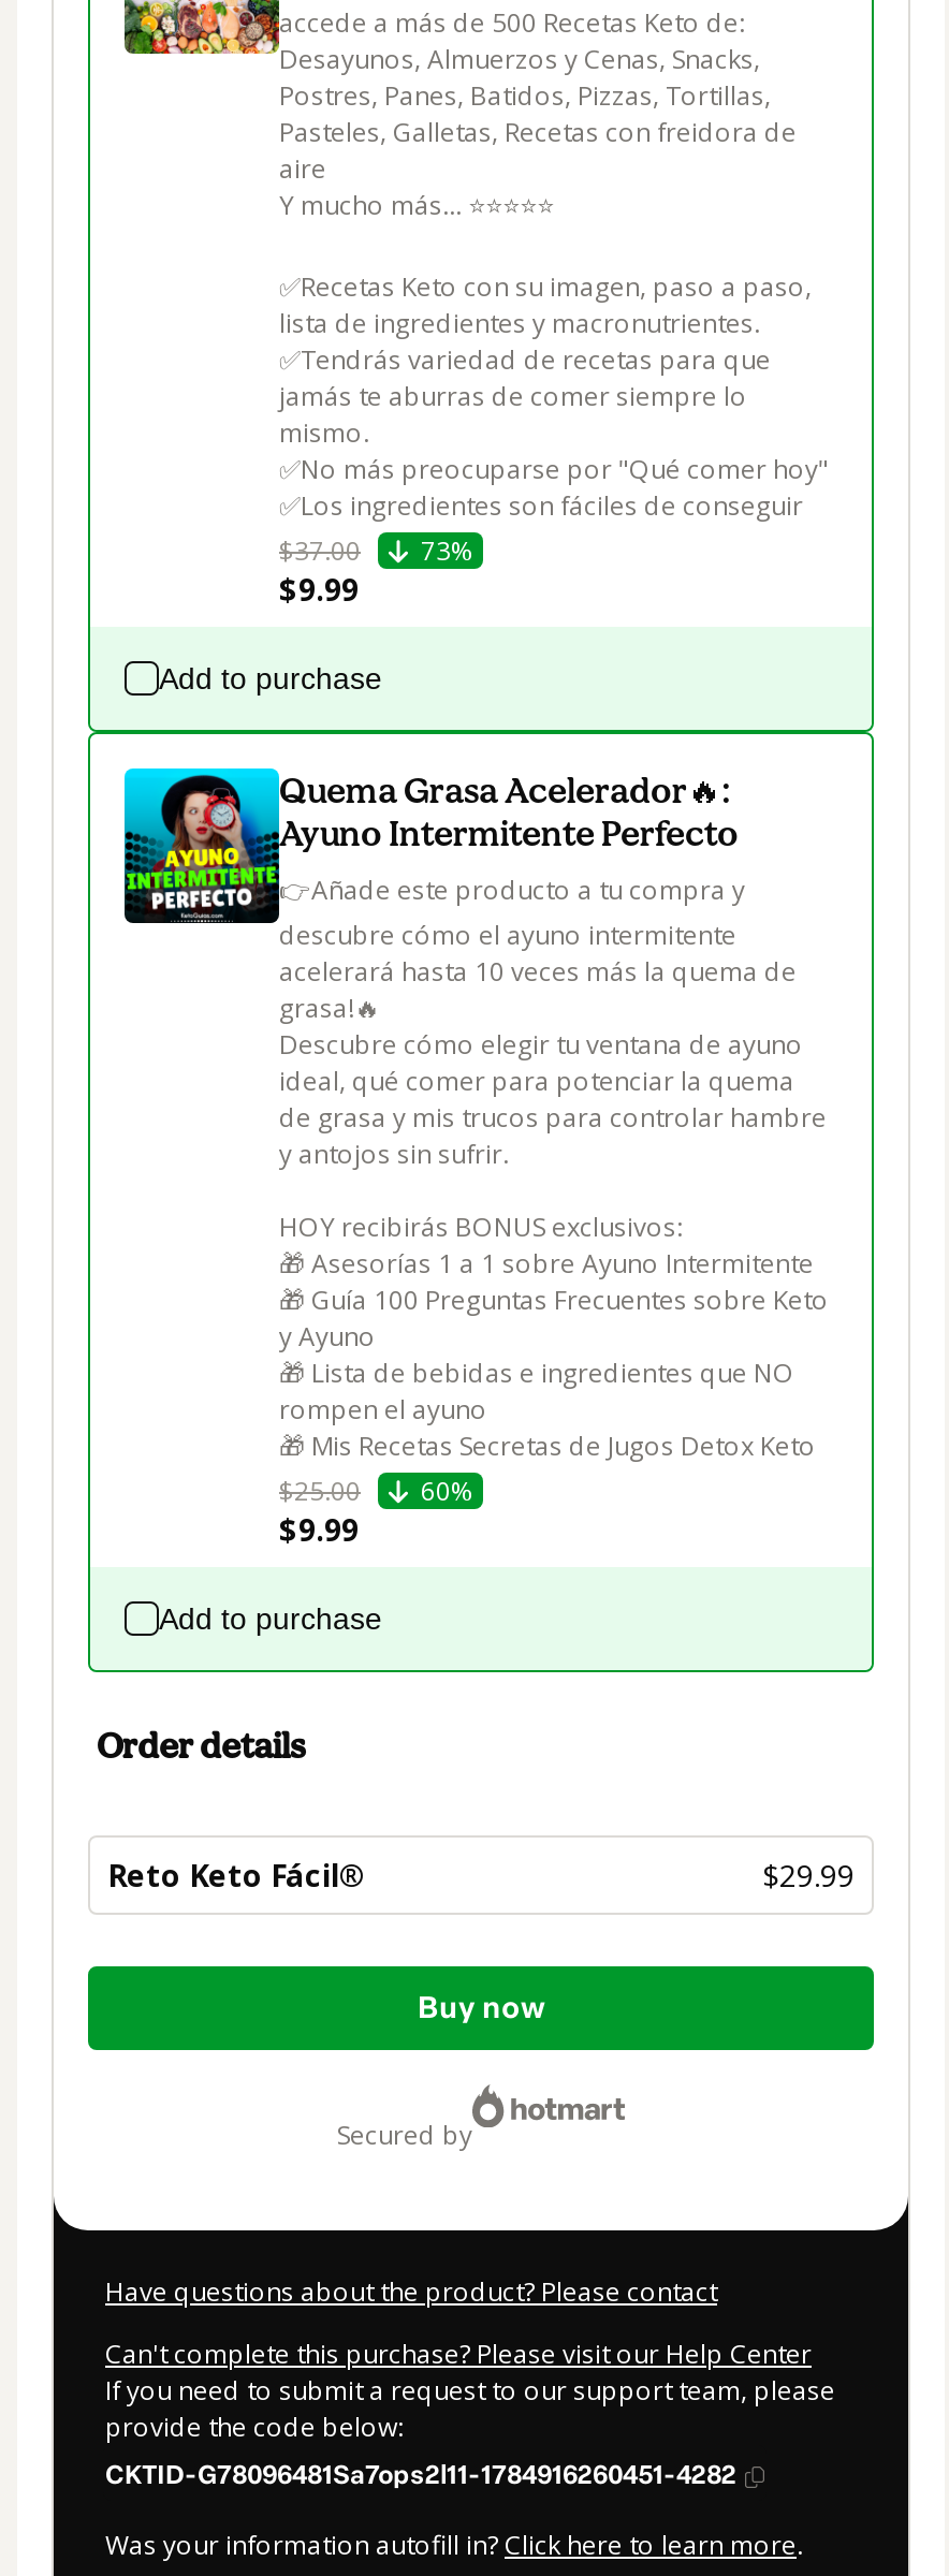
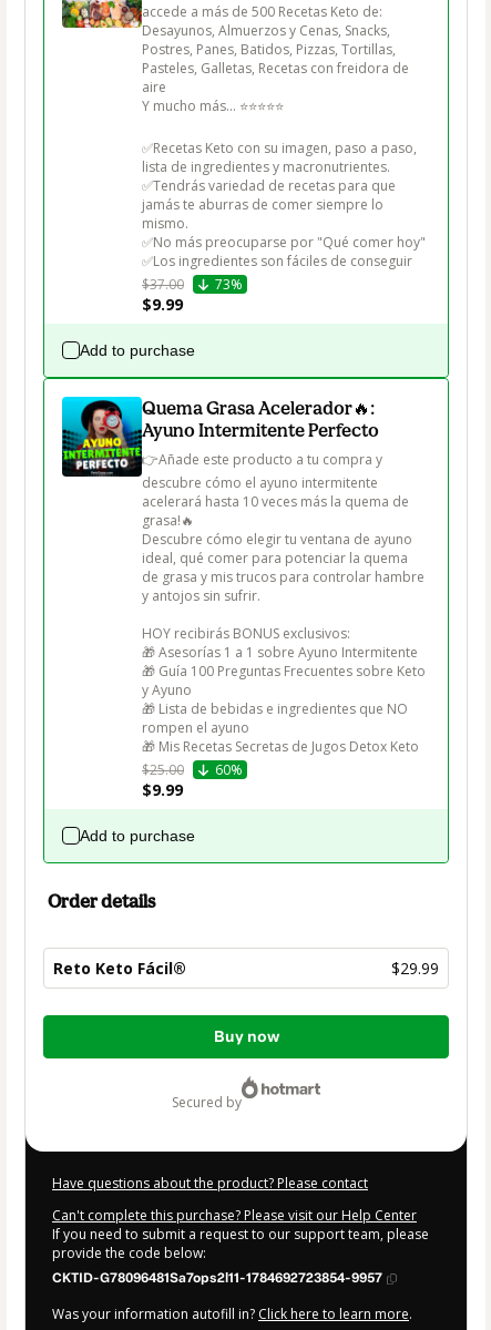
[105,2461,736,2491] CKTID-G78096481Sa7ops2l11-1784916260451-4282 -> [52,1270,382,1286] CKTID-G78096481Sa7ops2l11-1784692723854-9957

